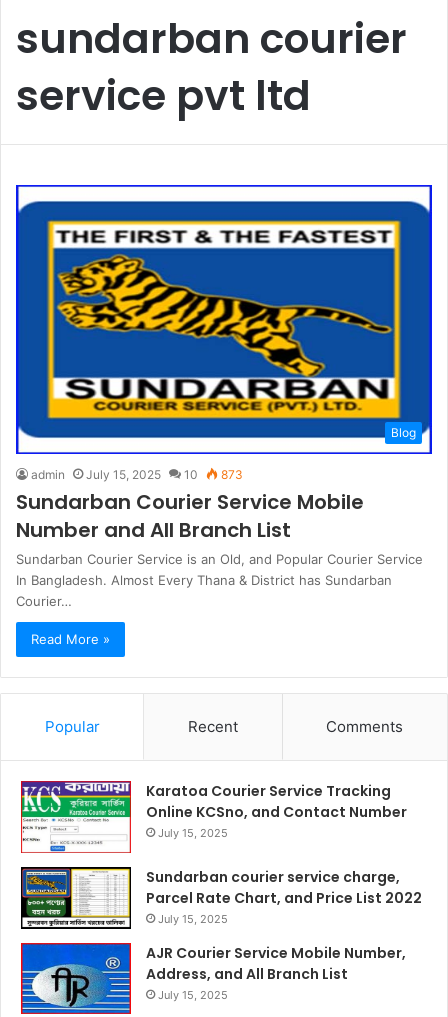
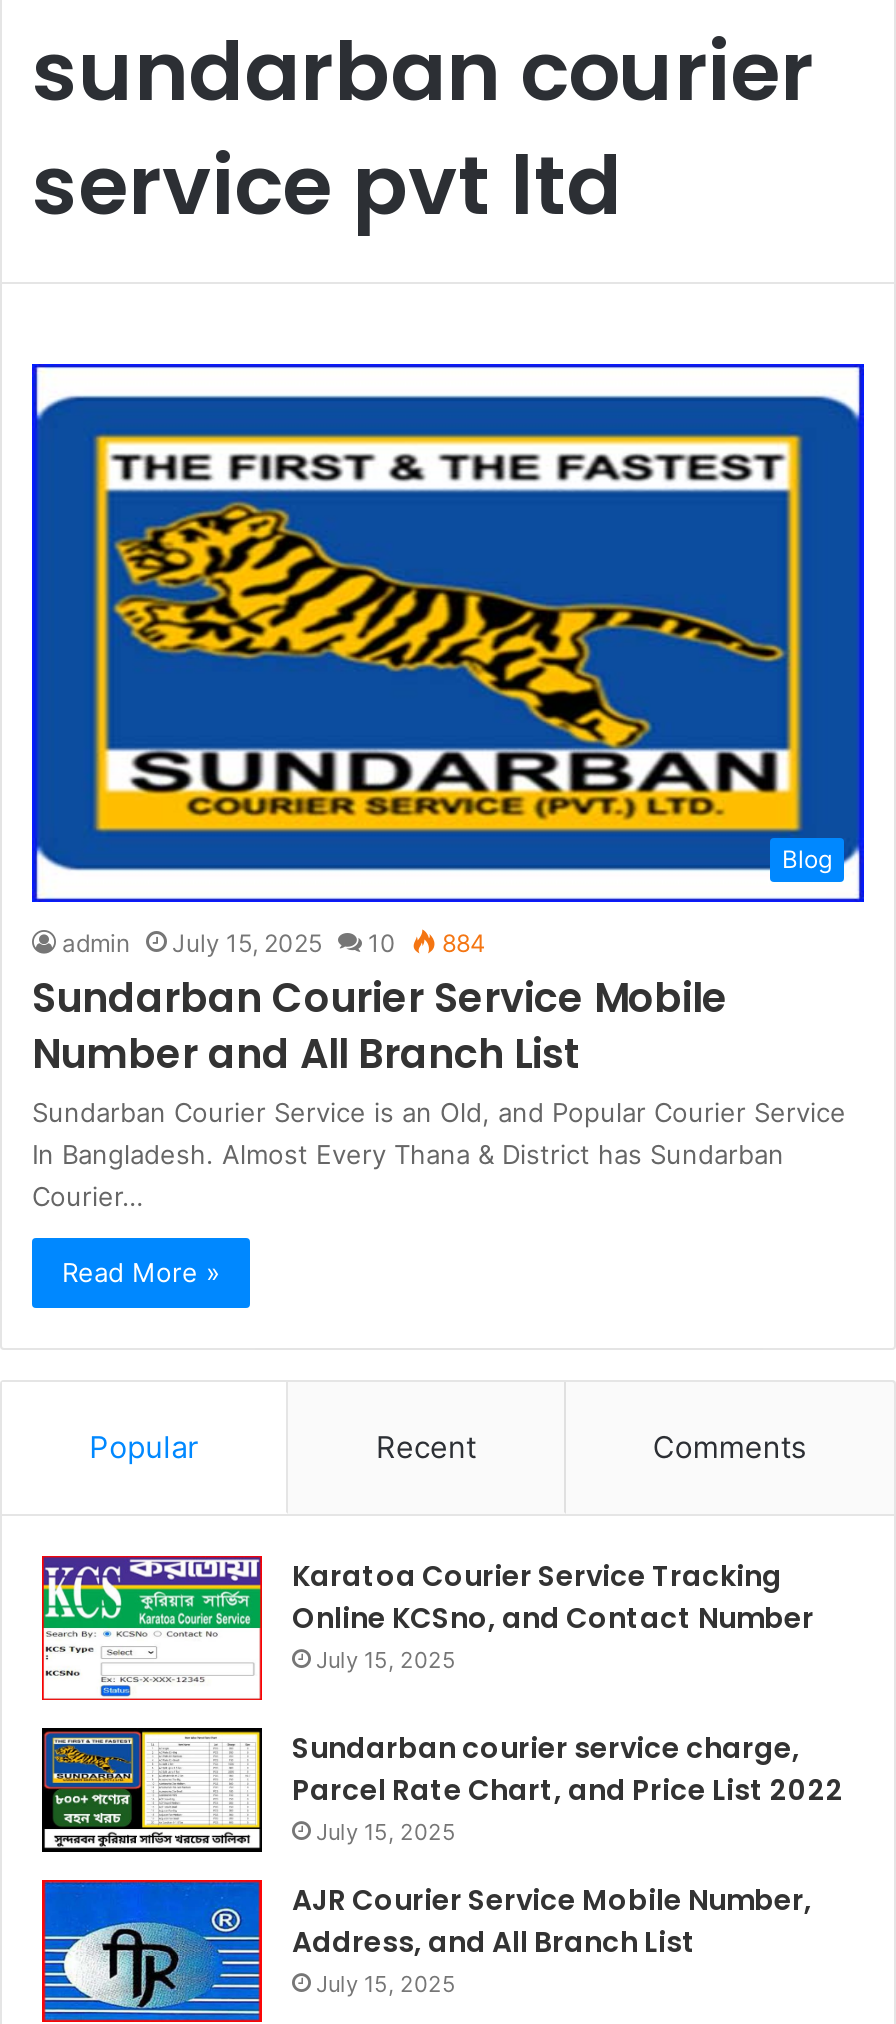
[31,467,243,482] admin July 15, 2025 10 873 -> [62,929,486,959] admin July 15, 2025 10 884

